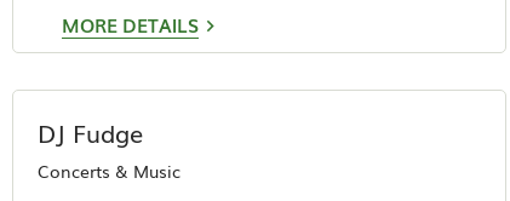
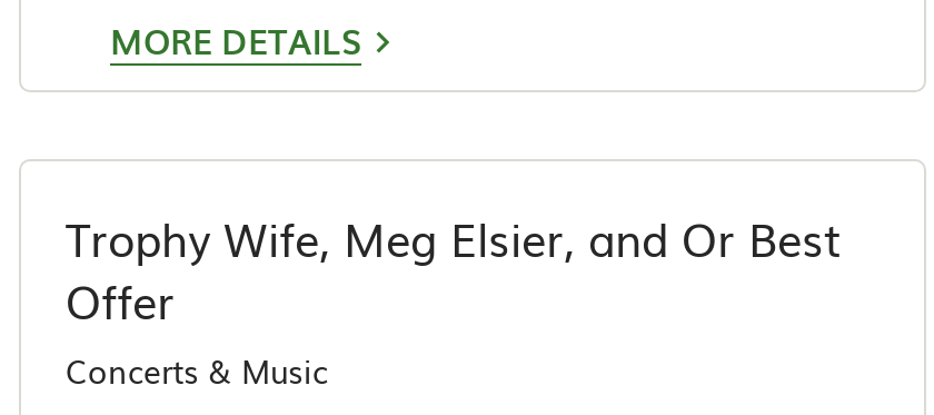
[38,114,143,150] DJ Fudge -> [66,204,842,333] Trophy Wife, Meg Elsier, and Or Best | Offer

